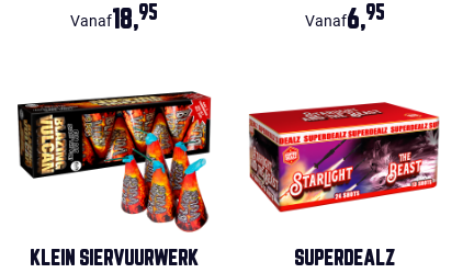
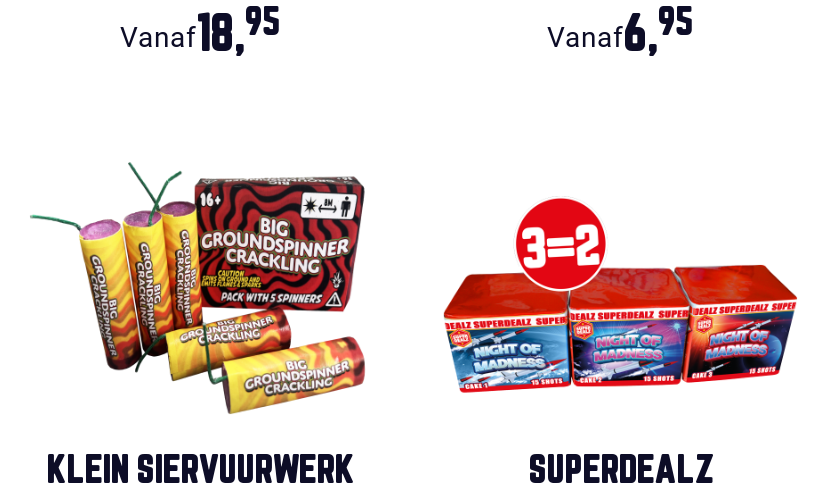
[16,90,212,234] [image] -> [24,162,376,424] [image]
[248,101,441,215] [image] -> [442,186,798,394] [image]

